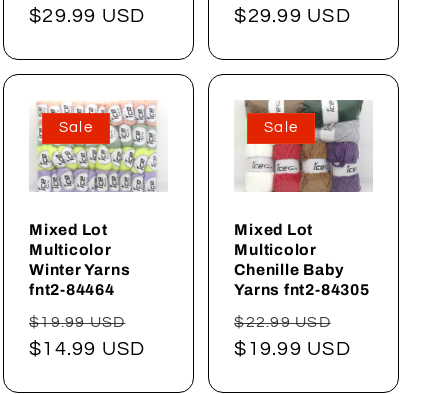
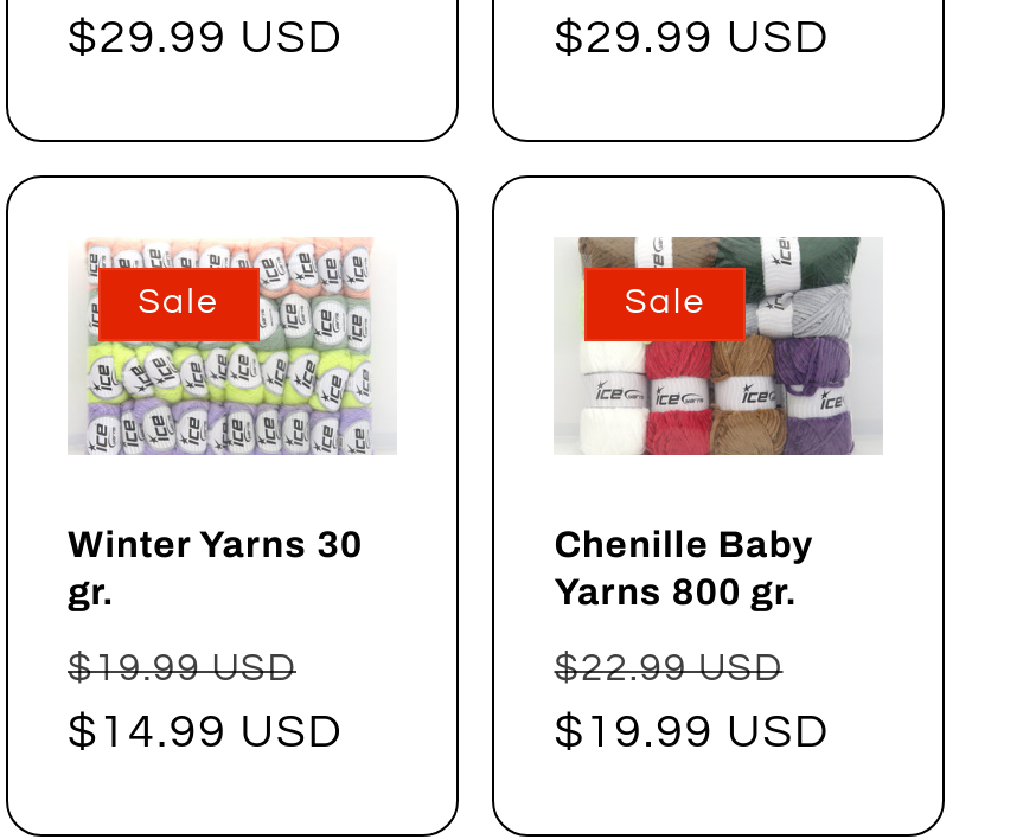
[29,221,130,298] Mixed Lot | Multicolor | Winter Yarns | fnt2-84464 -> [68,524,363,612] Winter Yarns 30 | gr.
[234,221,317,258] Mixed Lot | Multicolor -> none
[234,281,370,298] Yarns fnt2-84305 -> [554,572,799,612] Yarns 800 gr.

